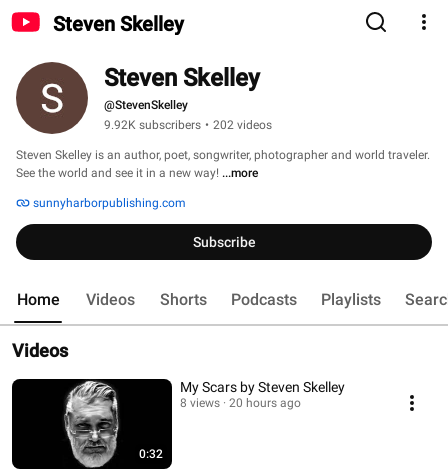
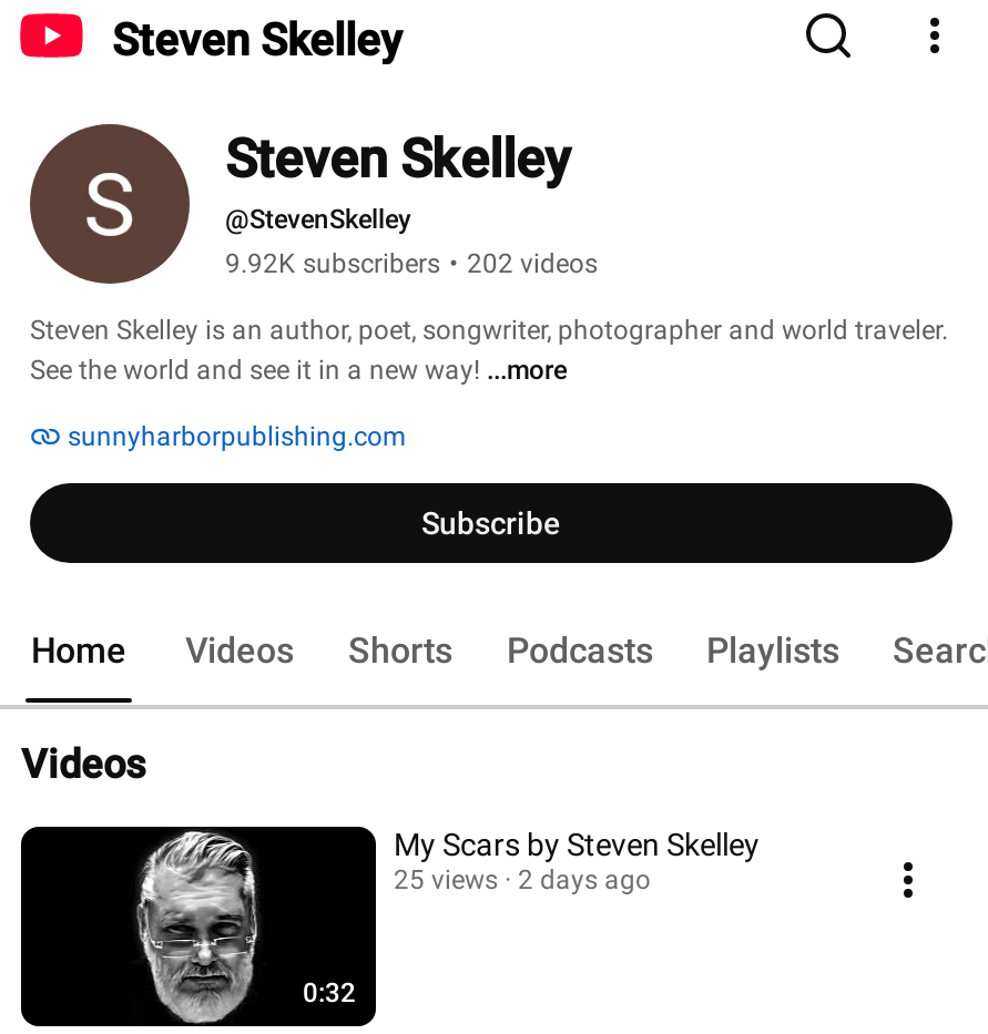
[180,396,220,410] 8 views -> [394,864,498,895] 25 views
[229,396,301,410] 20 hours ago -> [518,864,651,895] 2 days ago

